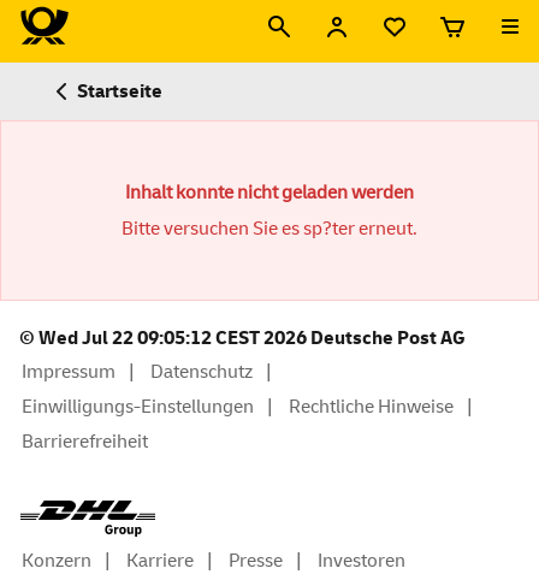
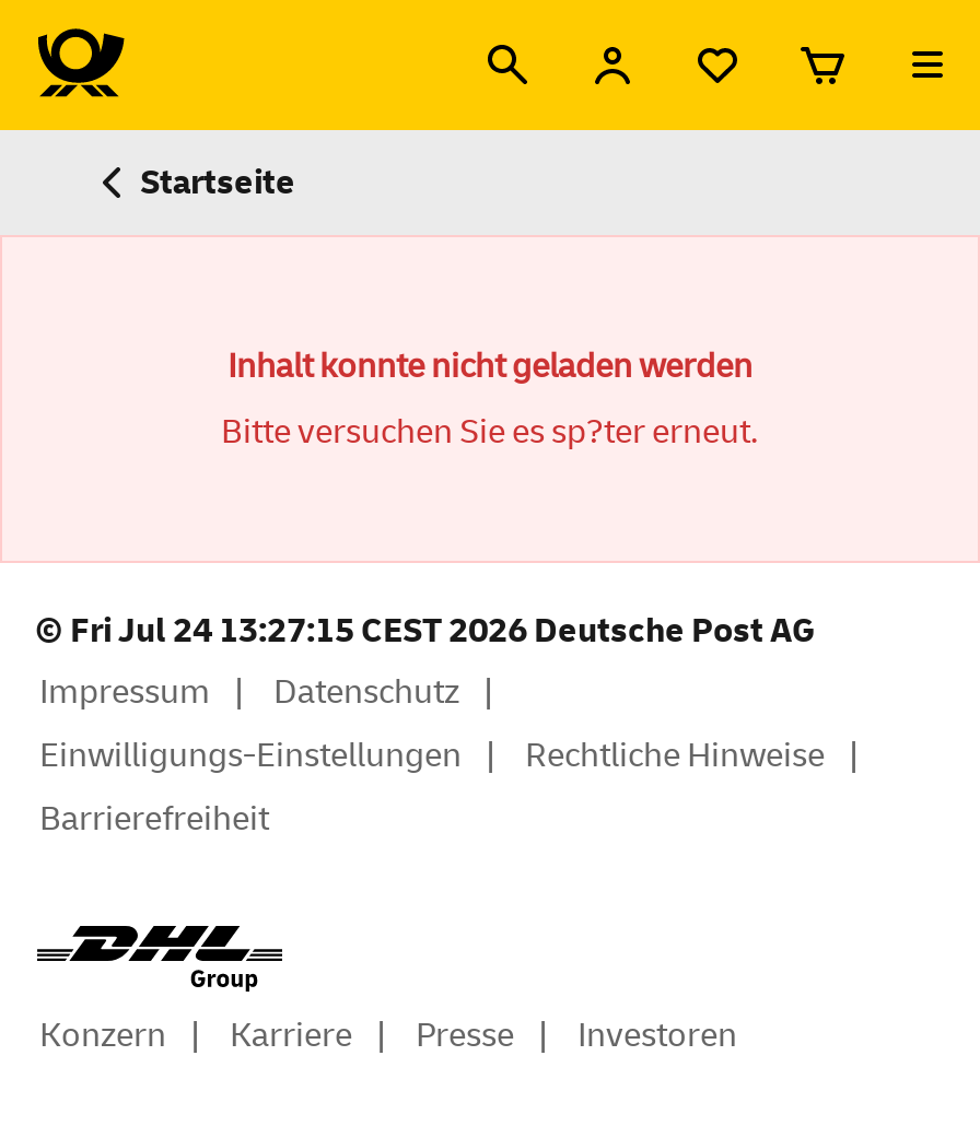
[19,326,466,350] © Wed Jul 22 09:05:12 CEST 2026 Deutsche Post AG -> [35,609,816,653] © Fri Jul 24 13:27:15 CEST 2026 Deutsche Post AG

